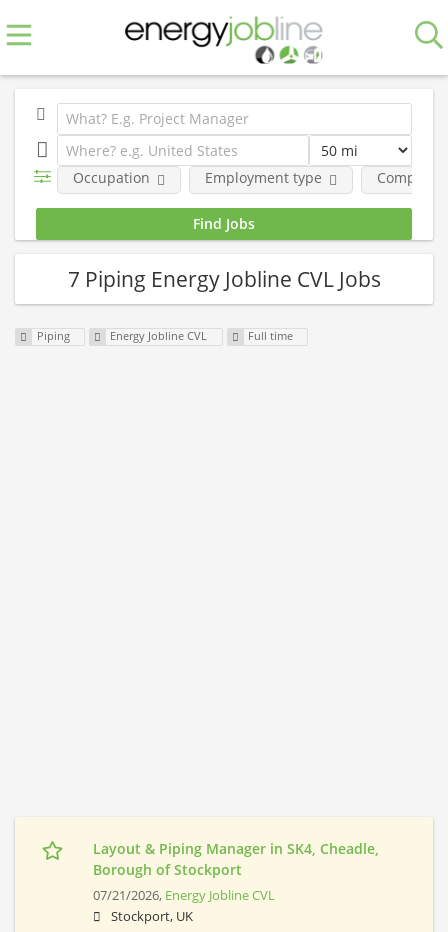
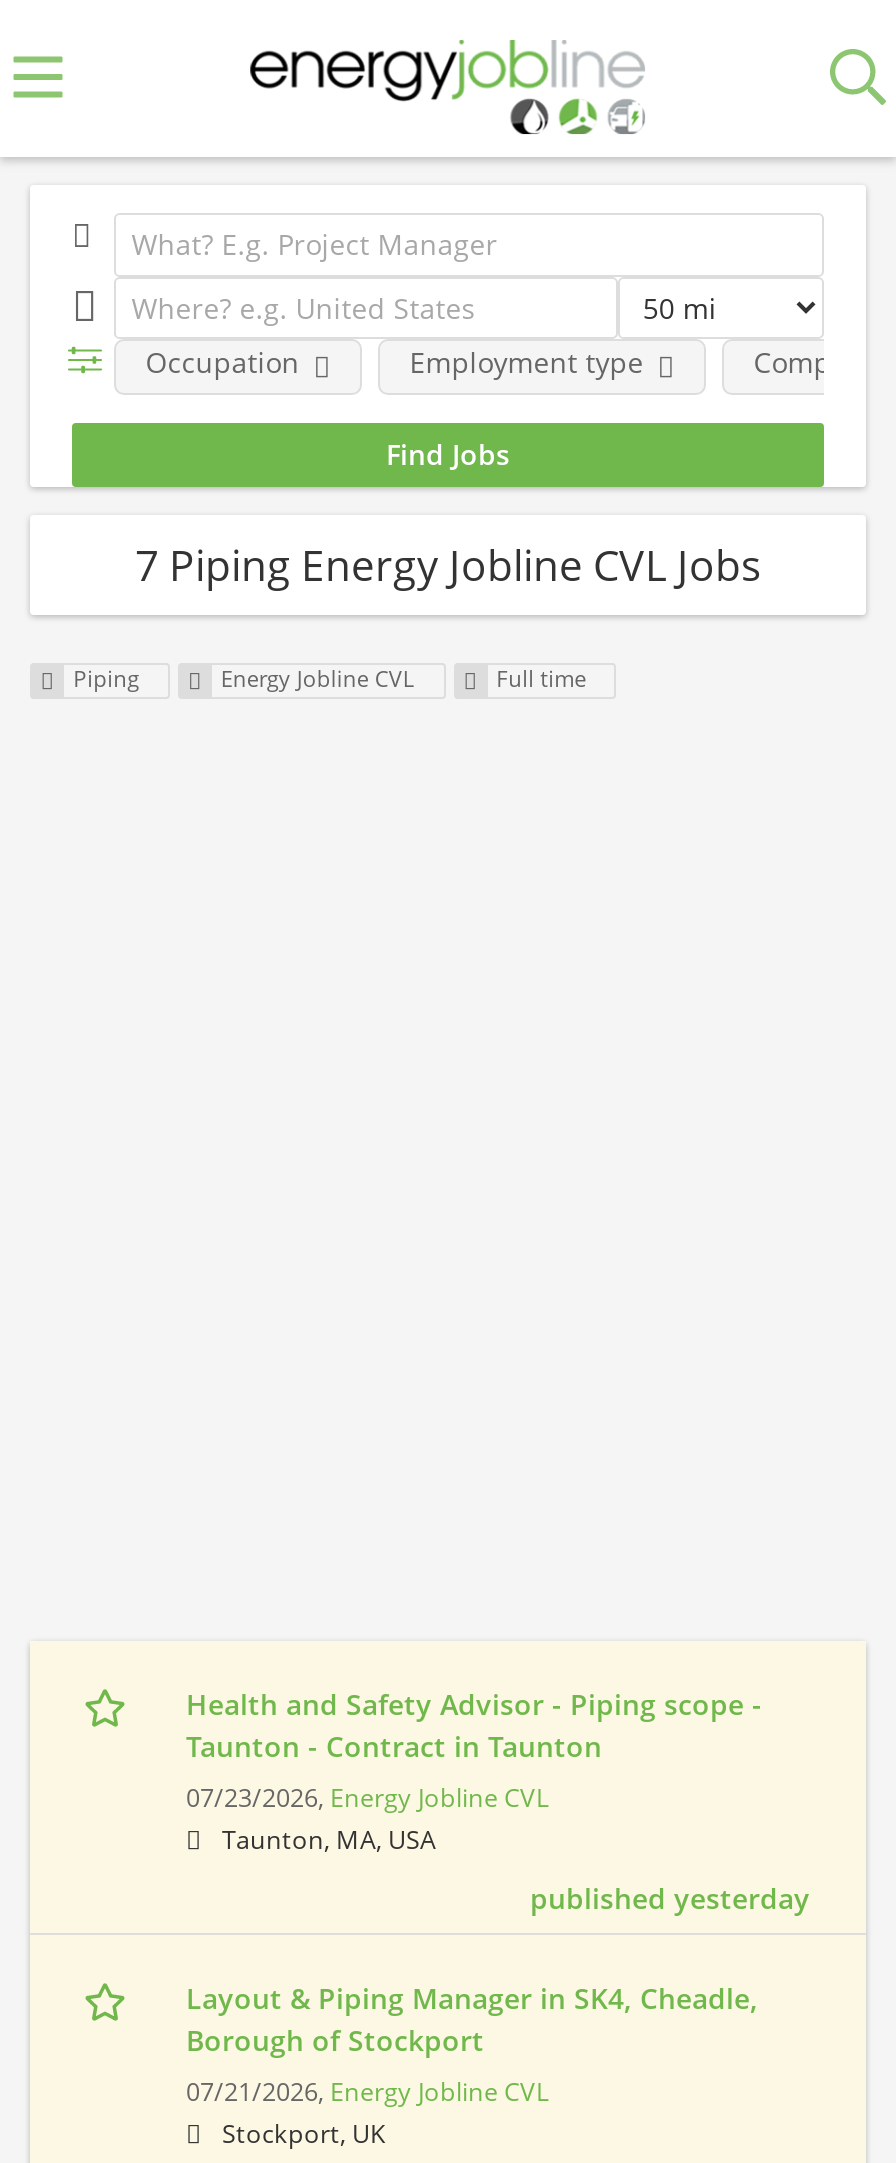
none -> [186,1686,810,1918] Health and Safety Advisor - Piping scope - | Taunton - Contract in Taunton | 07/23/2026, Energy Jobline CVL | Taunton, MA, USA | published yesterday

